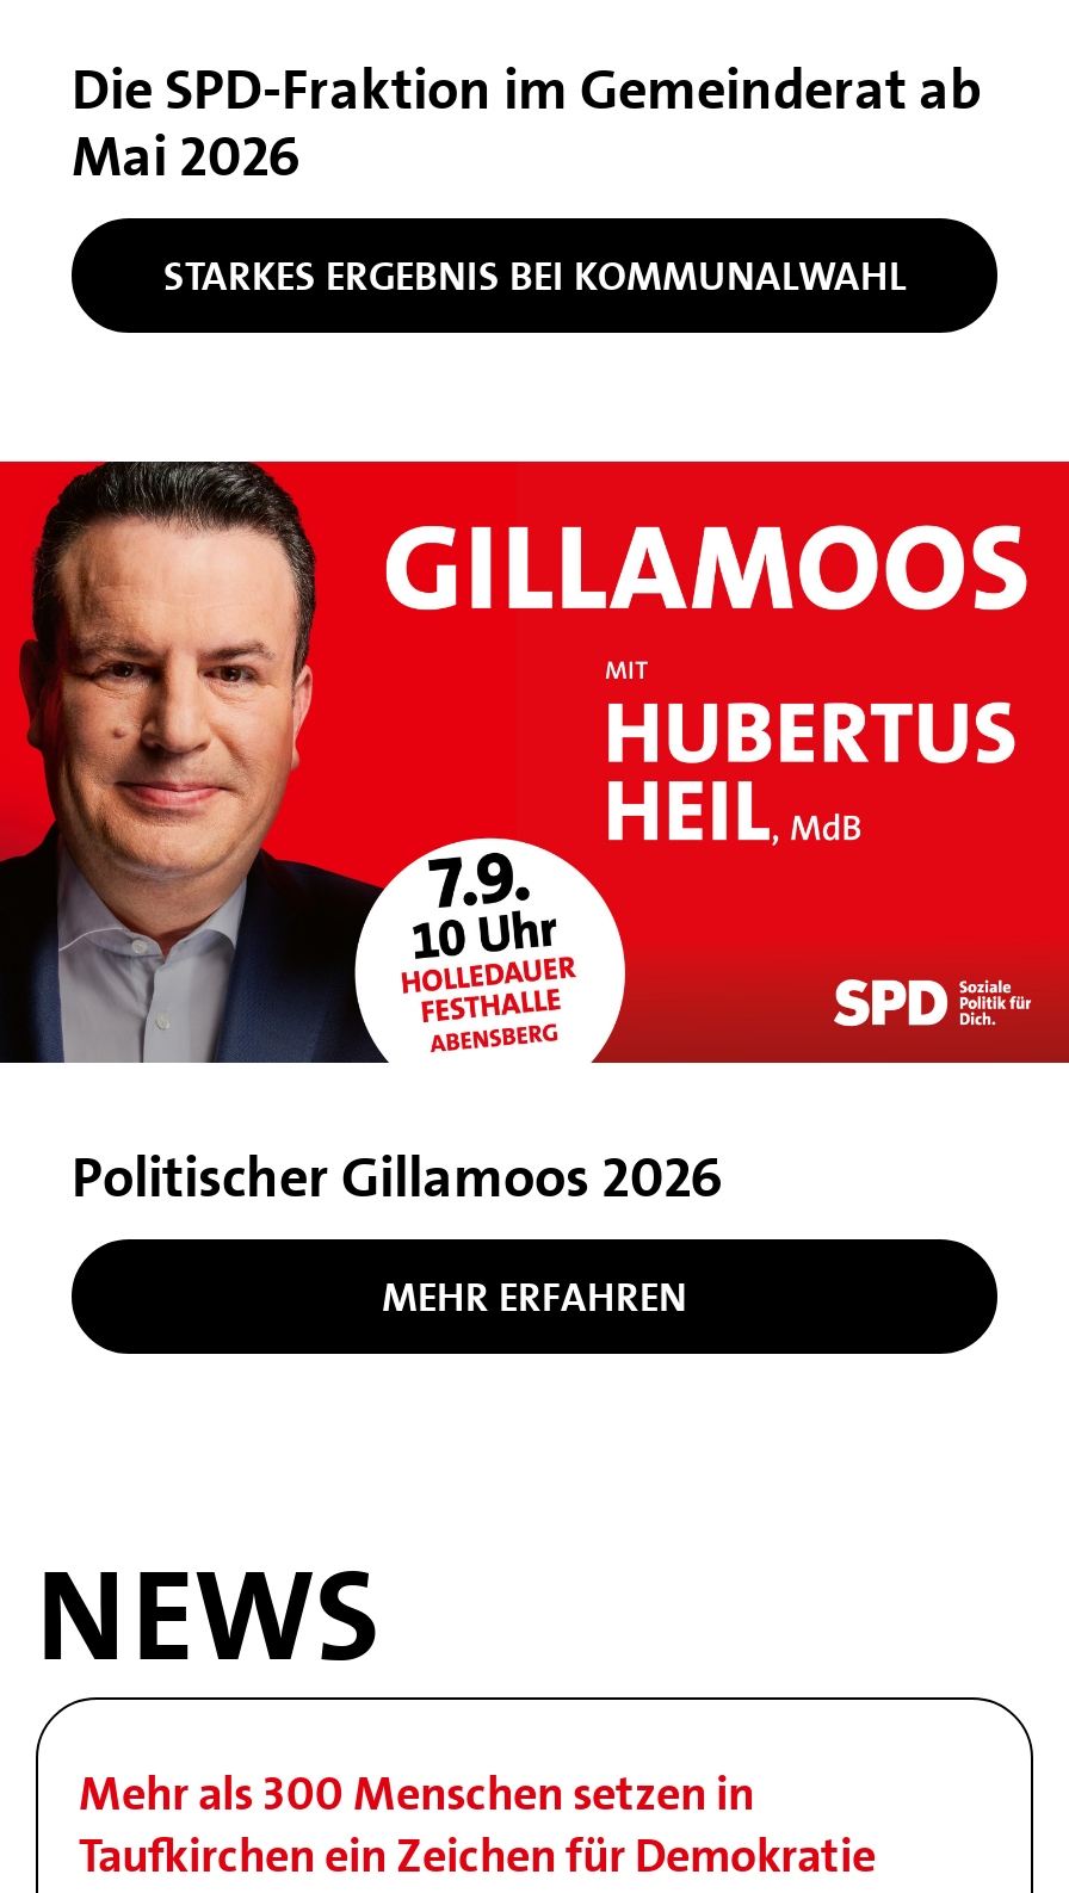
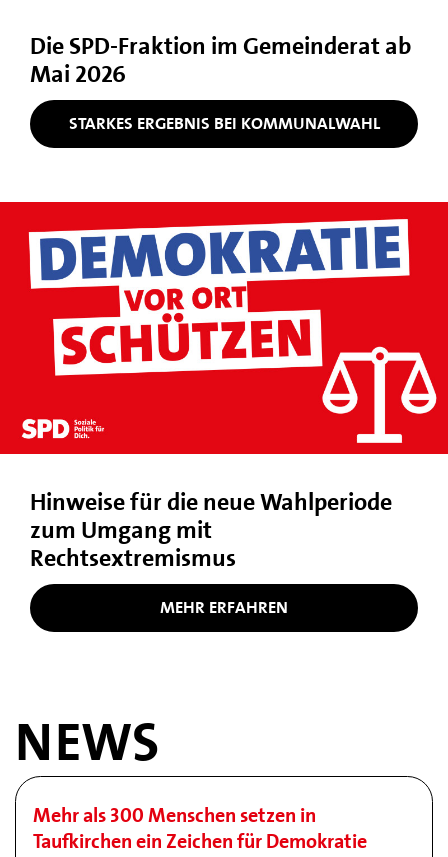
[7,459,1062,1217] [image] | Politischer Gillamoos 2026 -> [3,201,445,573] [image] | Hinweise für die neue Wahlperiode | zum Umgang mit | Rechtsextremismus

